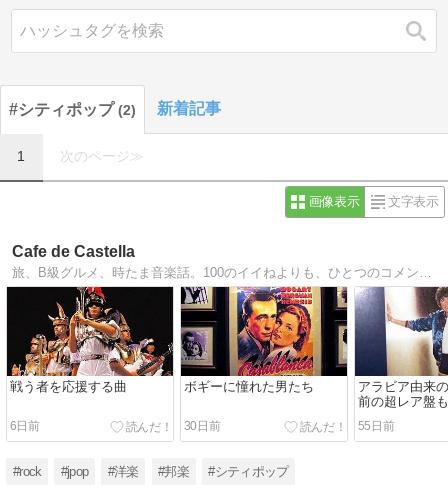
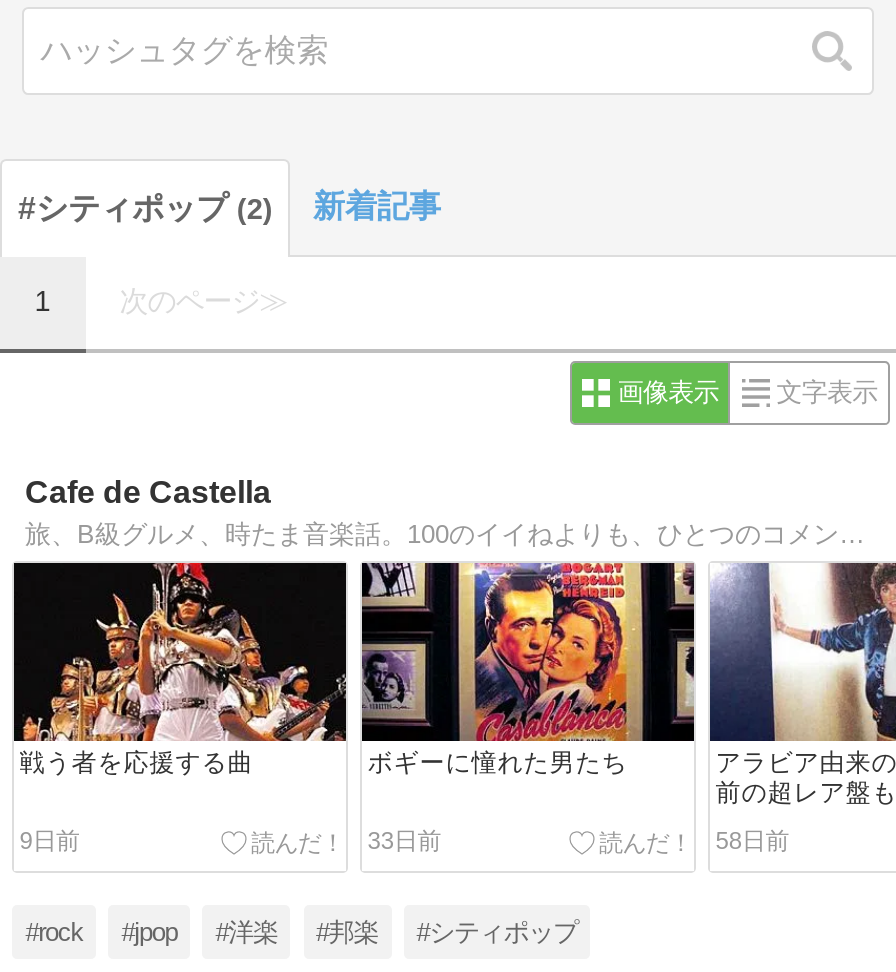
[10,419,40,433] 6日前 -> [20,826,79,854] 9日前
[184,419,220,433] 30日前 -> [368,826,441,854] 33日前
[358,419,394,433] 55日前 -> [716,826,789,854] 58日前

